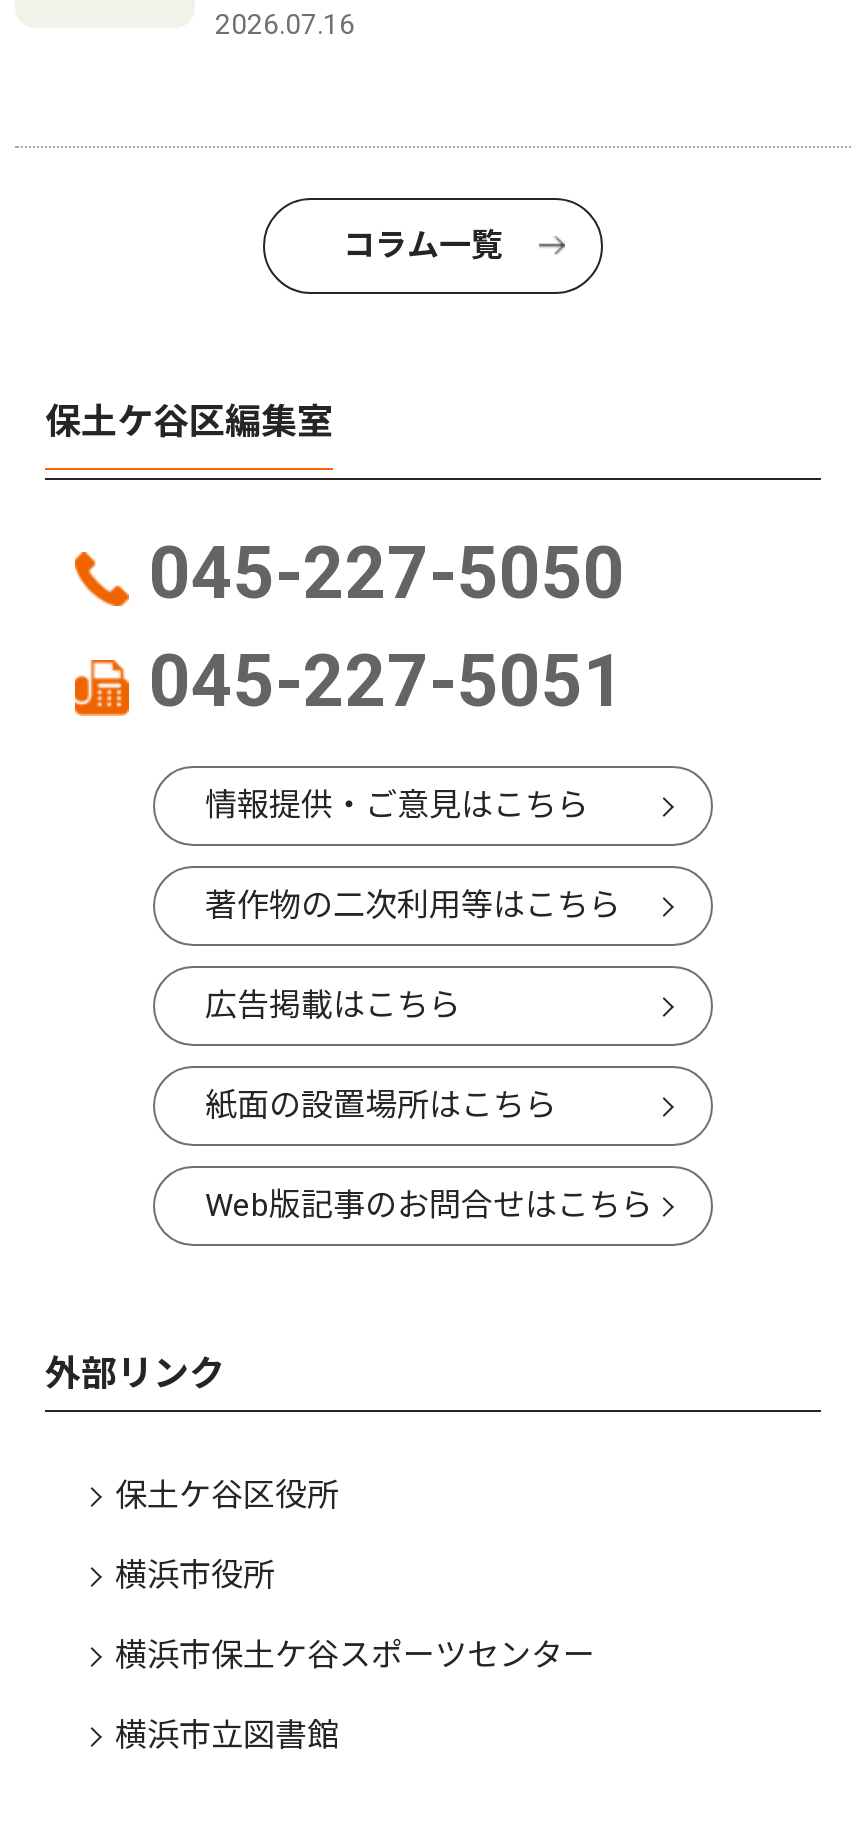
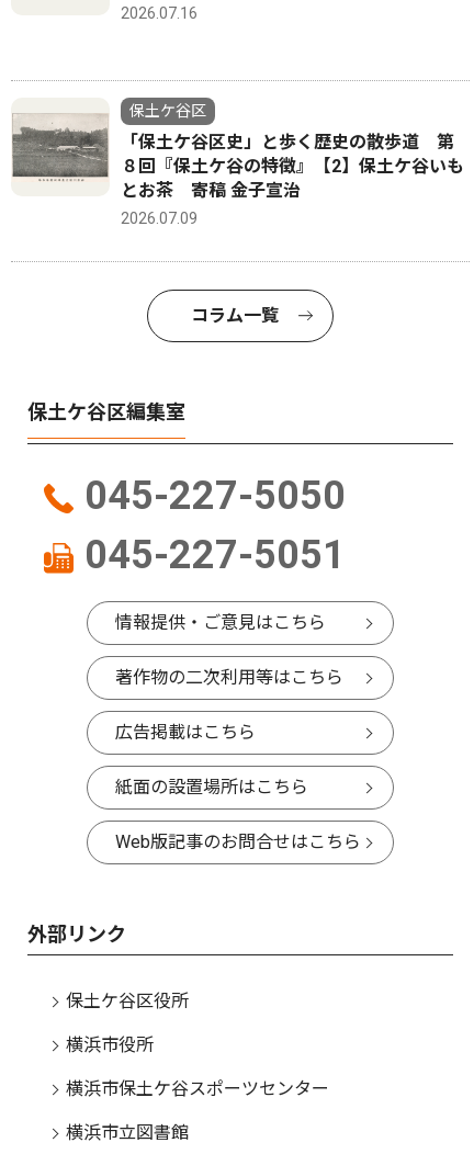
none -> [11,102,464,228] [image] | 保土ケ谷区 | 「保土ケ谷区史」と歩く歴史の散歩道 第 | ８回『保土ケ谷の特徴』【2】保土ケ谷いも | とお茶 寄稿 金子宣治 | 2026.07.09

